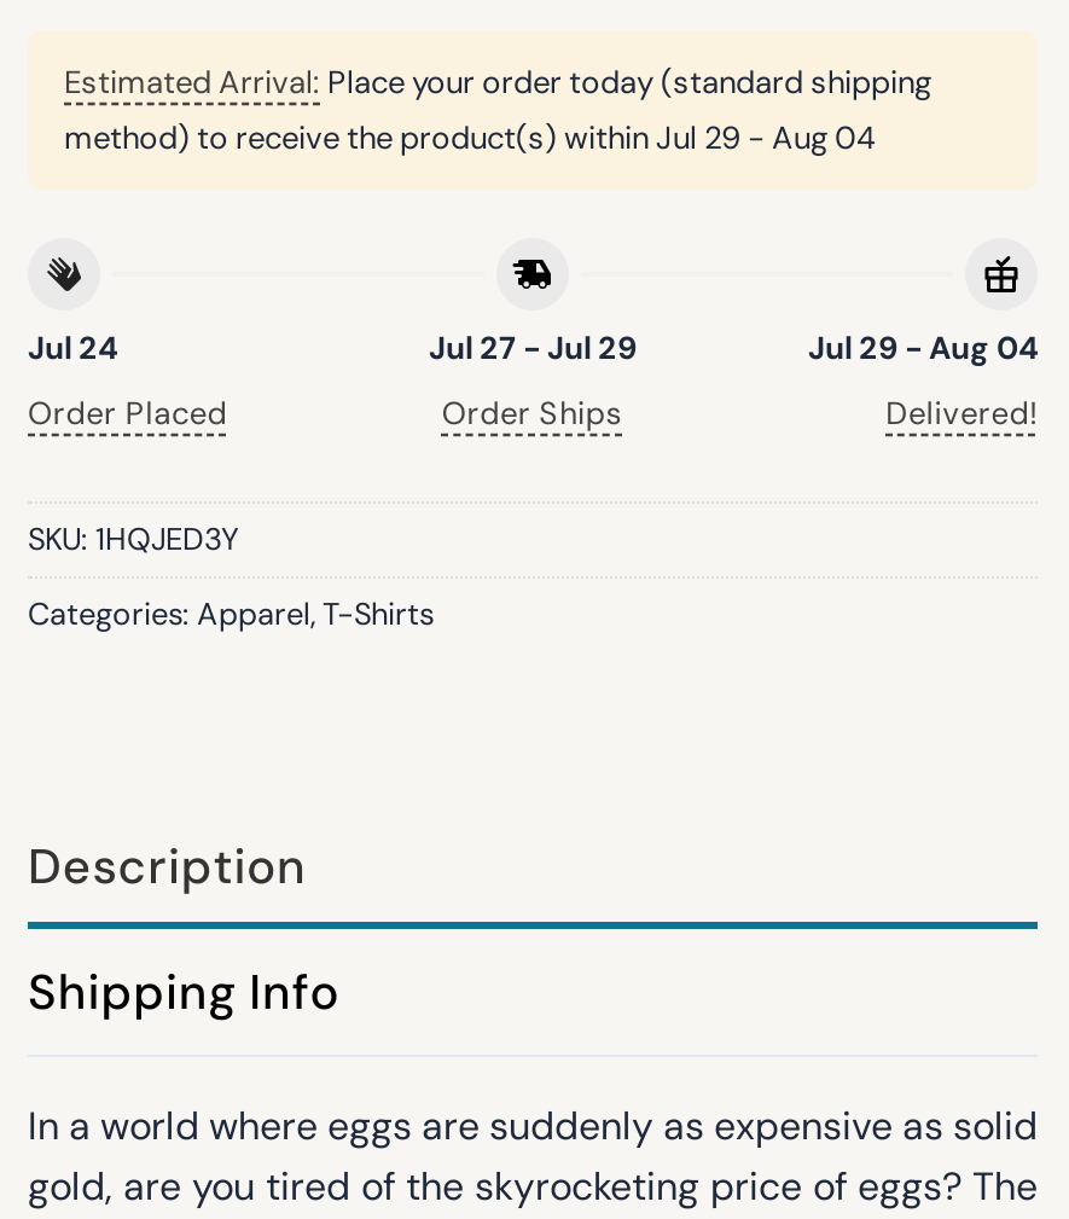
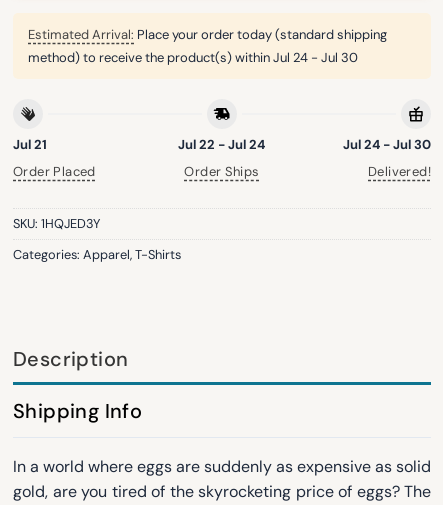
[64,116,876,157] method) to receive the product(s) within Jul 29 - Aug 04 -> [28,49,358,66] method) to receive the product(s) within Jul 24 - Jul 30
[28,328,117,369] Jul 24 -> [13,136,47,153] Jul 21
[429,328,637,369] Jul 27 - Jul 29 -> [178,136,265,153] Jul 22 - Jul 24
[808,328,1038,369] Jul 29 - Aug 04 -> [343,136,431,153] Jul 24 - Jul 30

